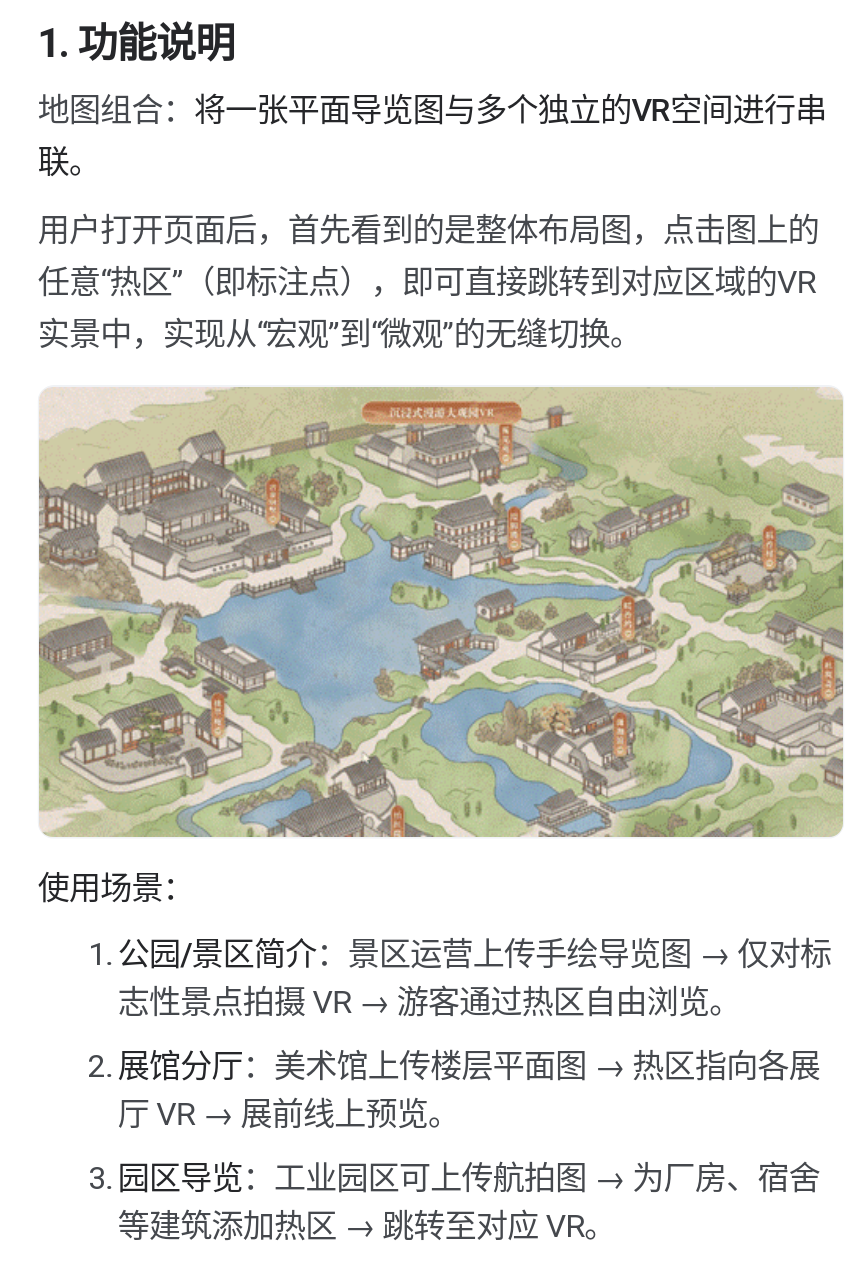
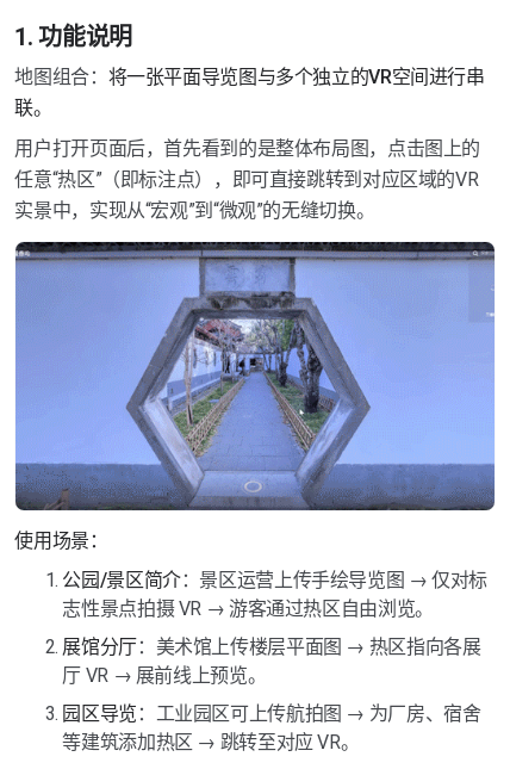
[37,385,845,839] [image] -> [14,241,496,511] [image]

